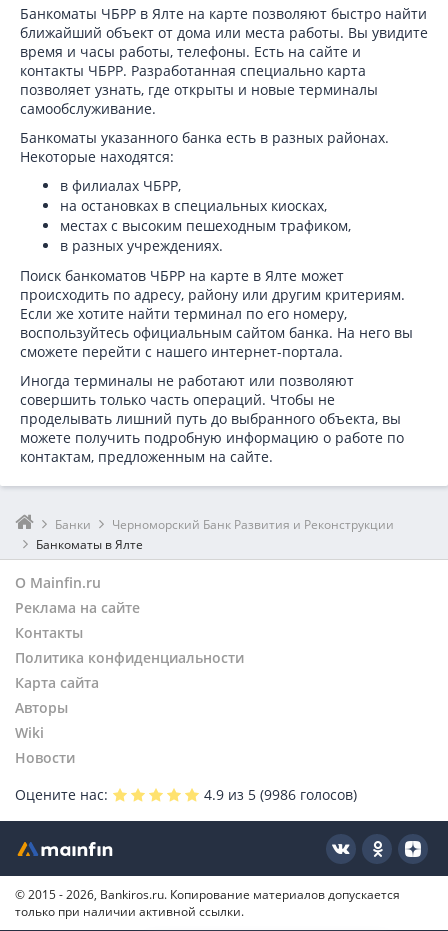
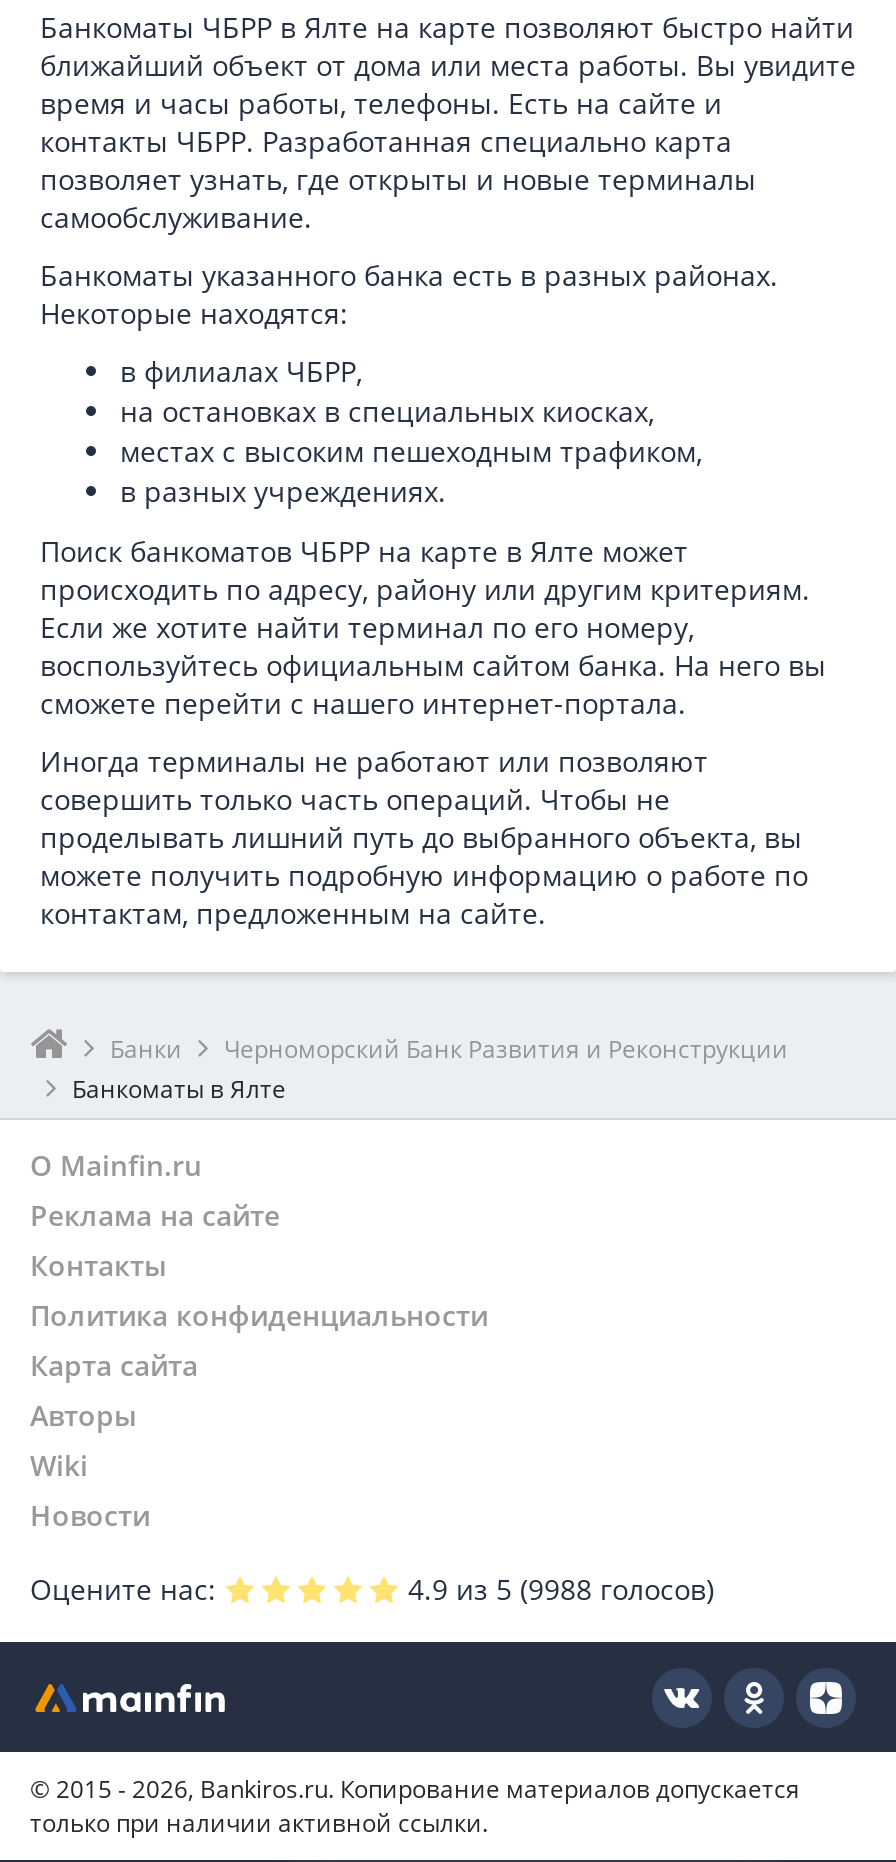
[204,785,357,804] 4.9 из 5 (9986 голосов) -> [408,1570,714,1608] 4.9 из 5 (9988 голосов)

